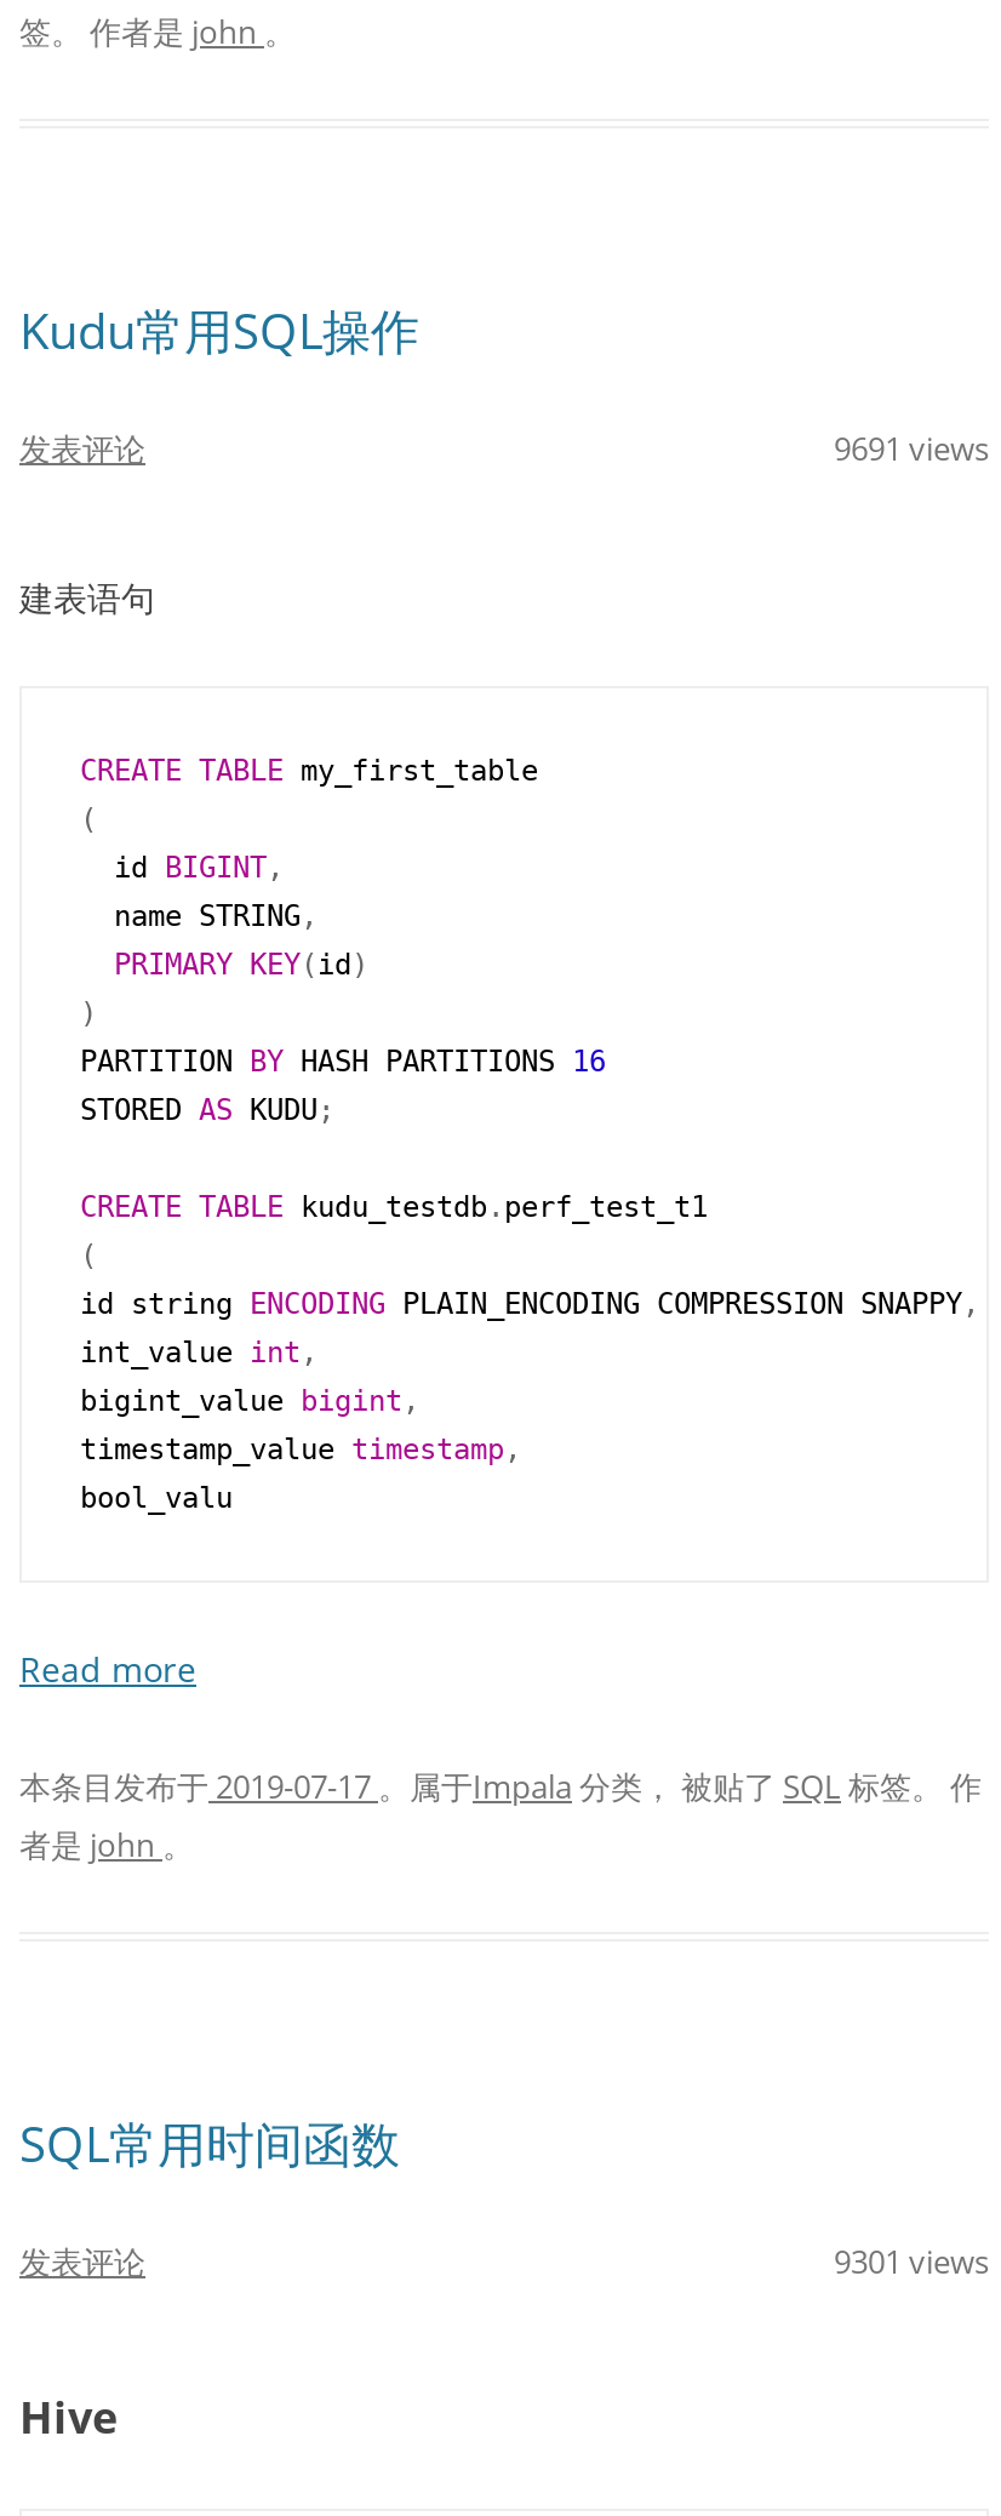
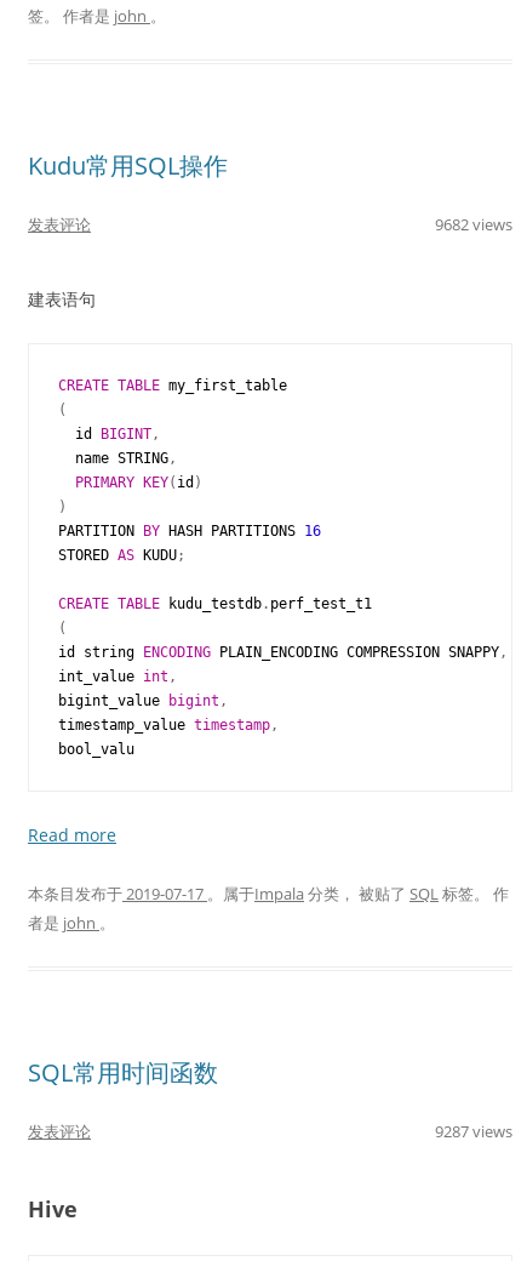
[834,427,989,470] 9691 views -> [435,213,512,235] 9682 views
[834,2240,989,2283] 9301 views -> [435,1120,512,1142] 9287 views

